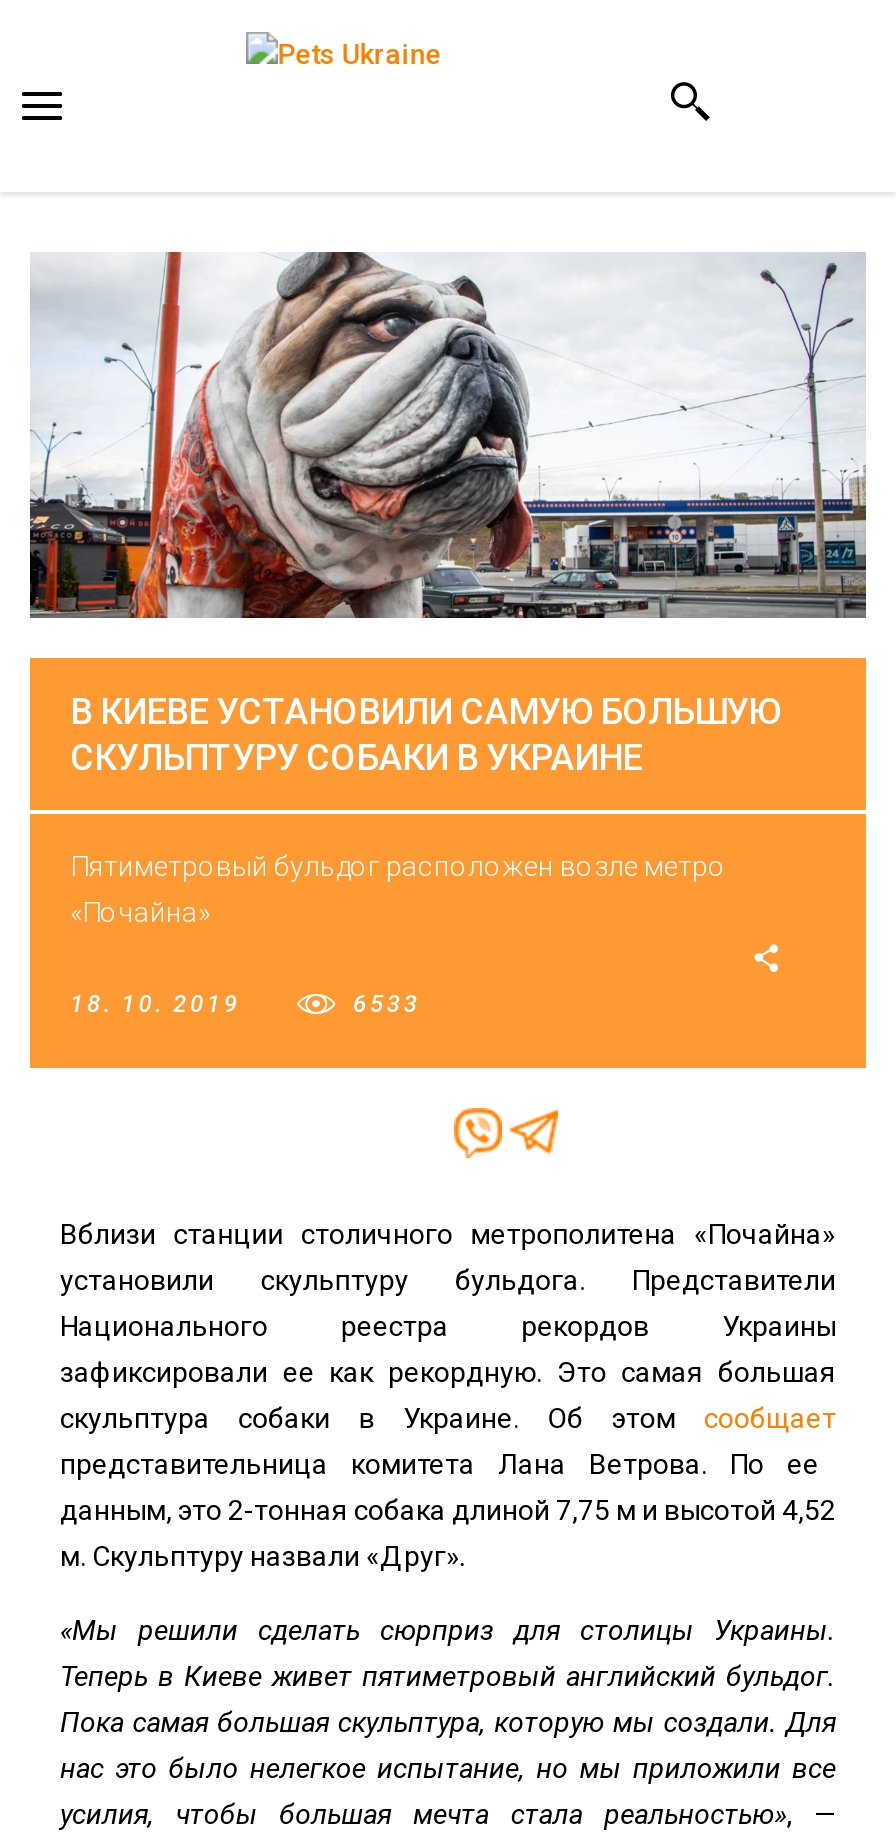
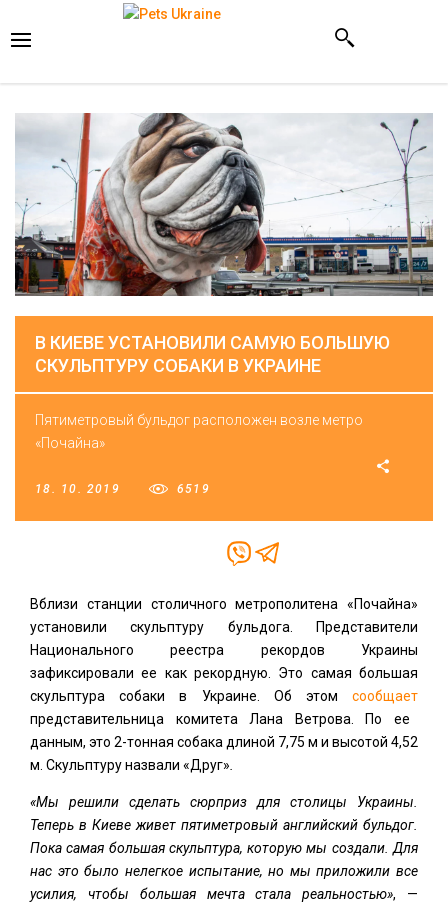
[344,990,421,1018] 6533 -> [172,482,210,496] 6519

